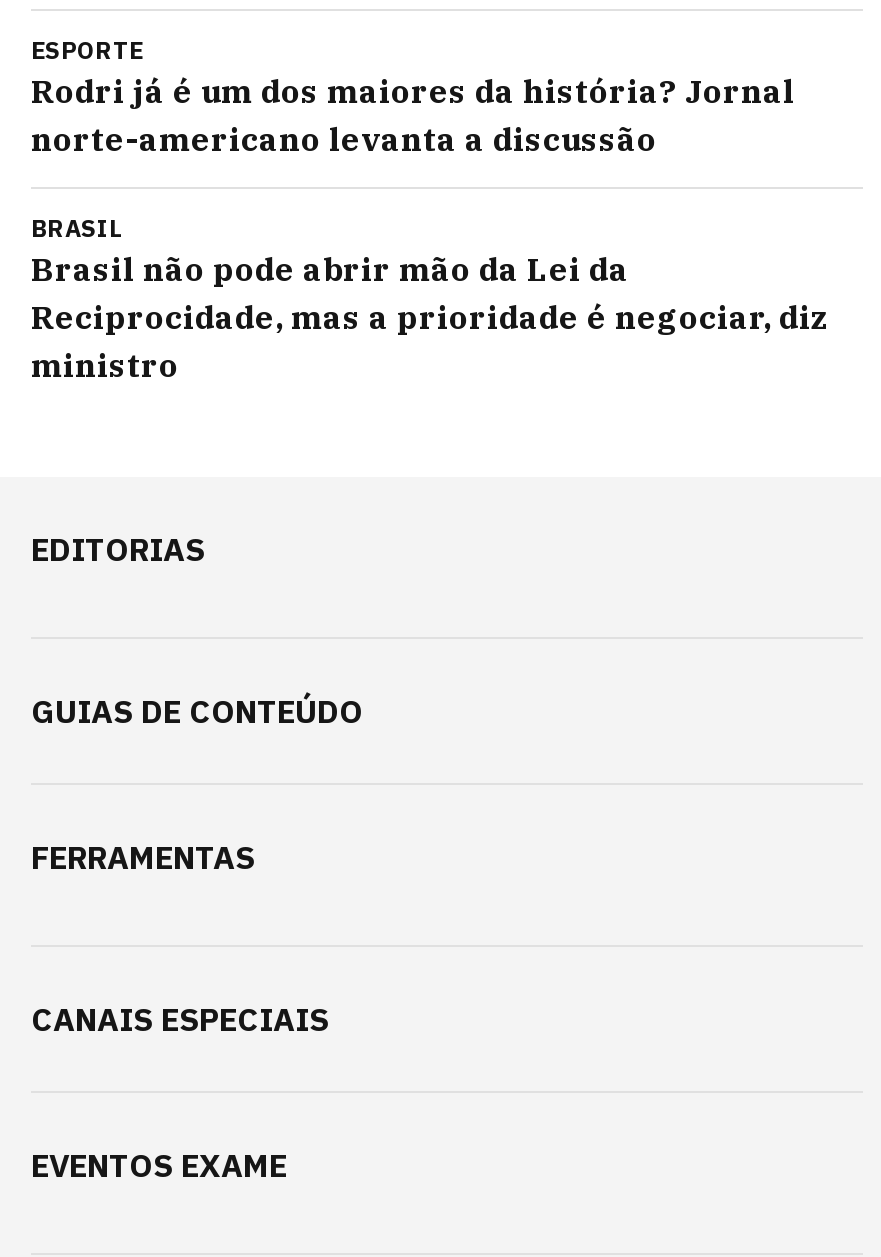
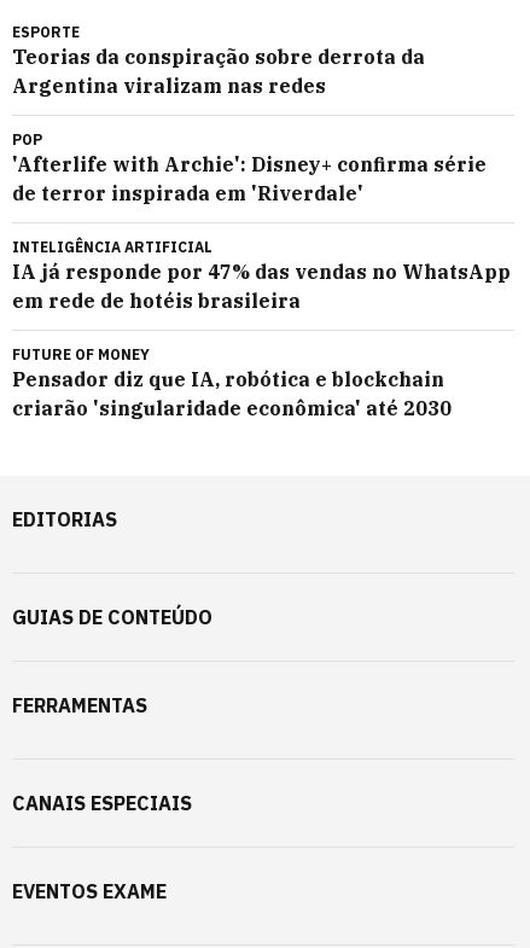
[31,71,829,385] Rodri já é um dos maiores da história? Jornal | norte-americano levanta a discussão | BRASIL | Brasil não pode abrir mão da Lei da | Reciprocidade, mas a prioridade é negociar, diz | ministro -> [12,45,511,420] Teorias da conspiração sobre derrota da | Argentina viralizam nas redes | POP | 'Afterlife with Archie': Disney+ confirma série | de terror inspirada em 'Riverdale' | INTELIGÊNCIA ARTIFICIAL | IA já responde por 47% das vendas no WhatsApp | em rede de hotéis brasileira | FUTURE OF MONEY | Pensador diz que IA, robótica e blockchain | criarão 'singularidade econômica' até 2030

